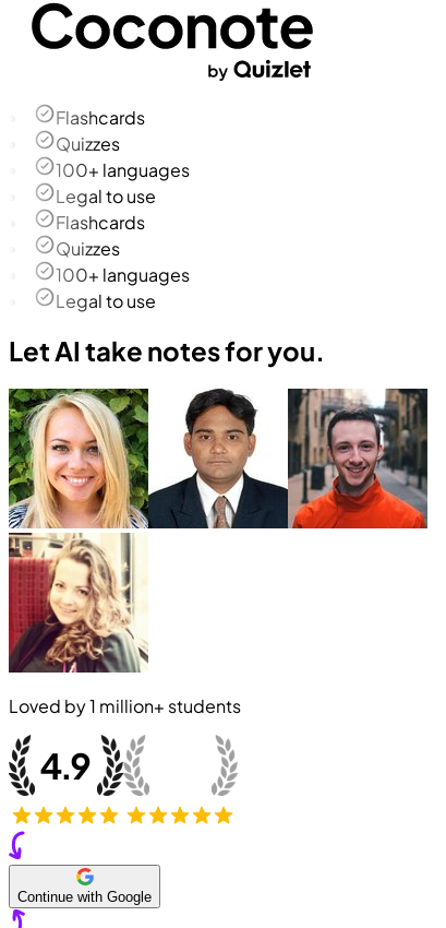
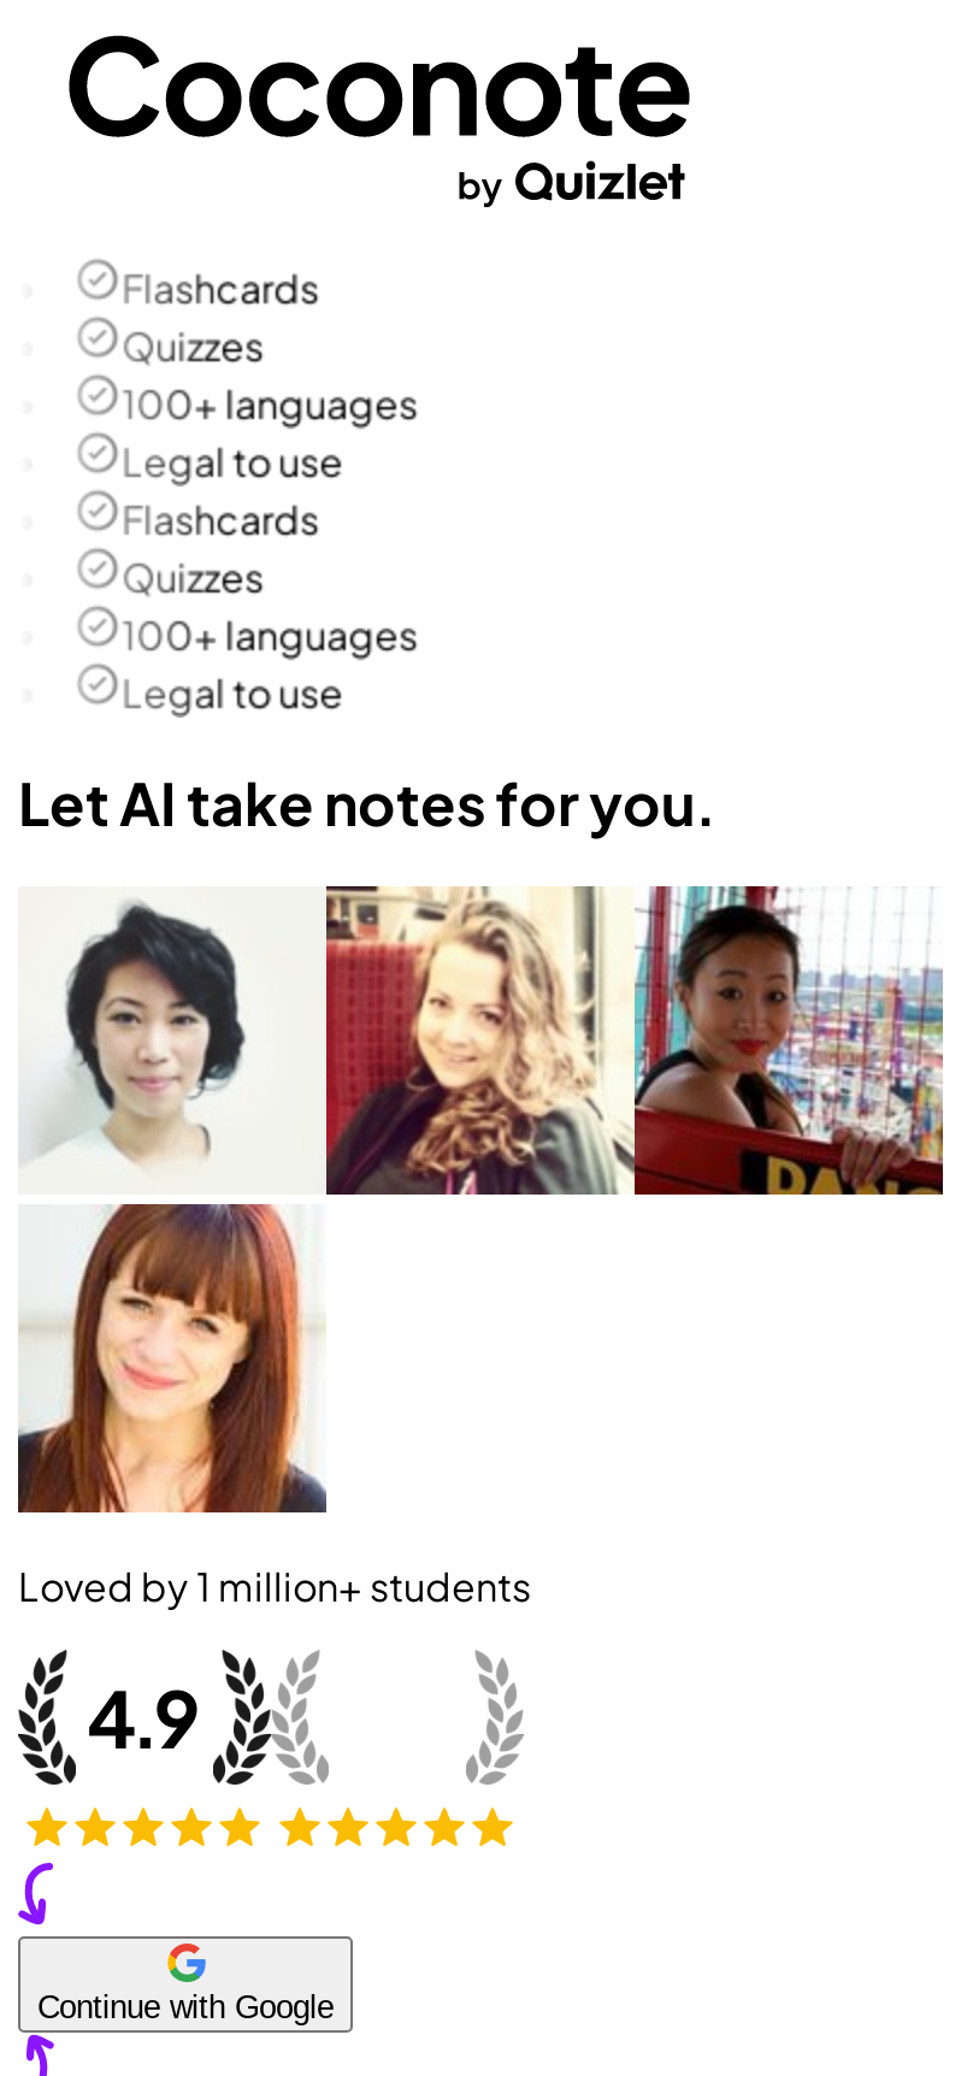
[8,388,429,674] [image] -> [16,884,945,1515] [image]

